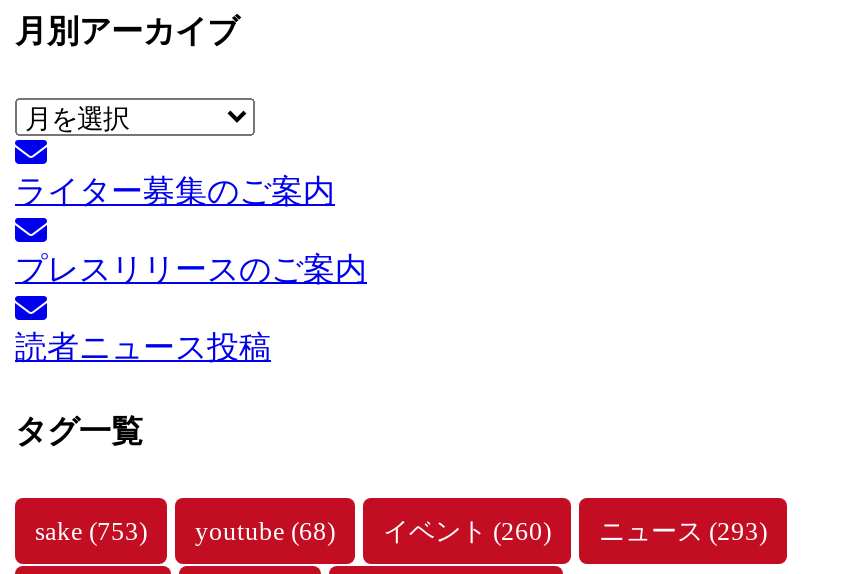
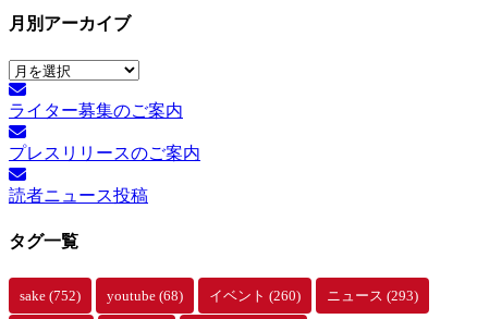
[35,516,767,546] sake (753) youtube (68) イベント(260) ニュース(293) -> [20,288,418,304] sake (752) youtube (68) イベント(260) ニュース(293)

